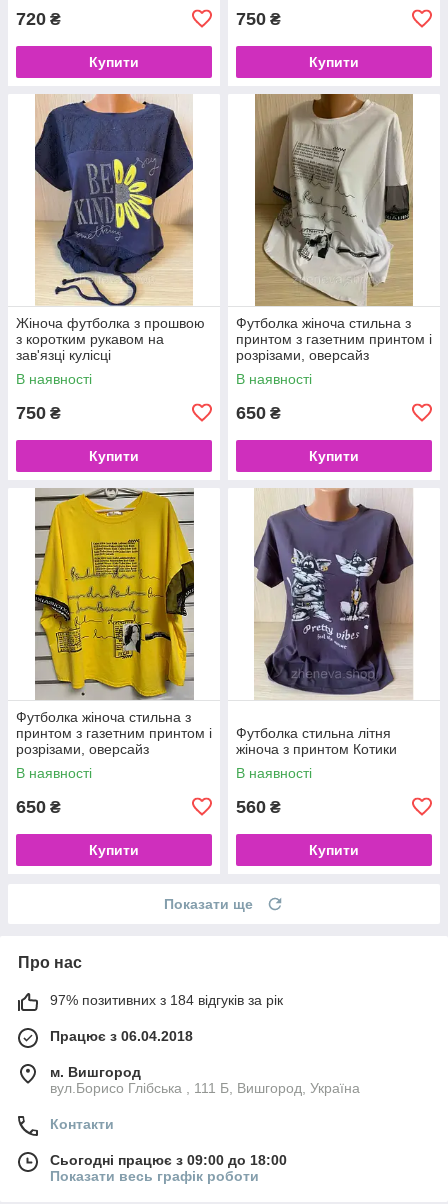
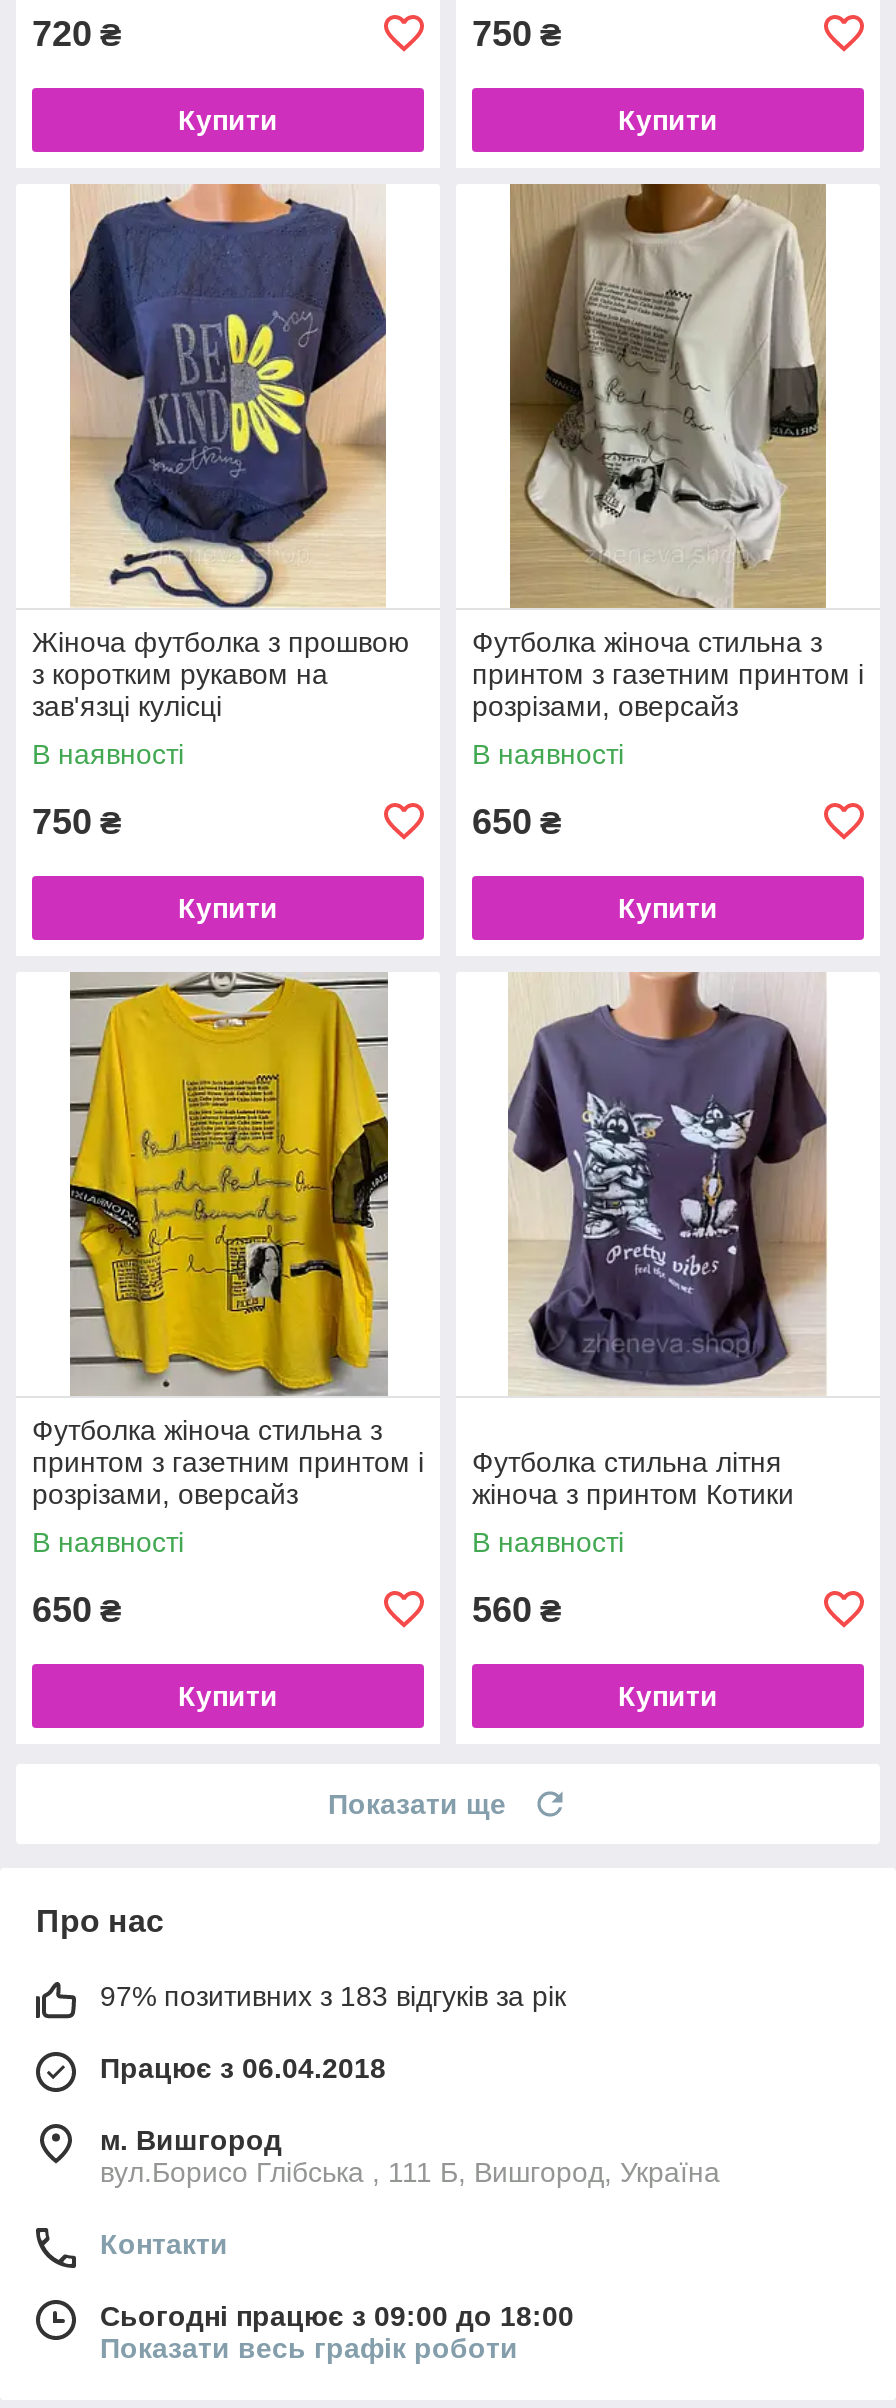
[50,992,283,1008] 97% позитивних з 184 відгуків за рік -> [100,1980,566,2012] 97% позитивних з 183 відгуків за рік

